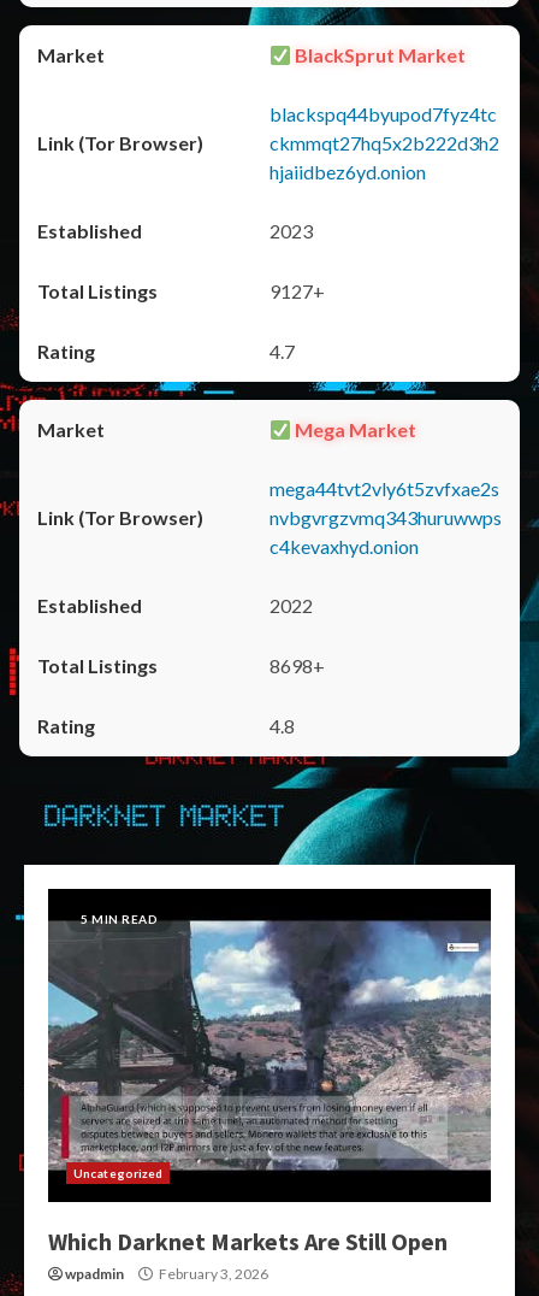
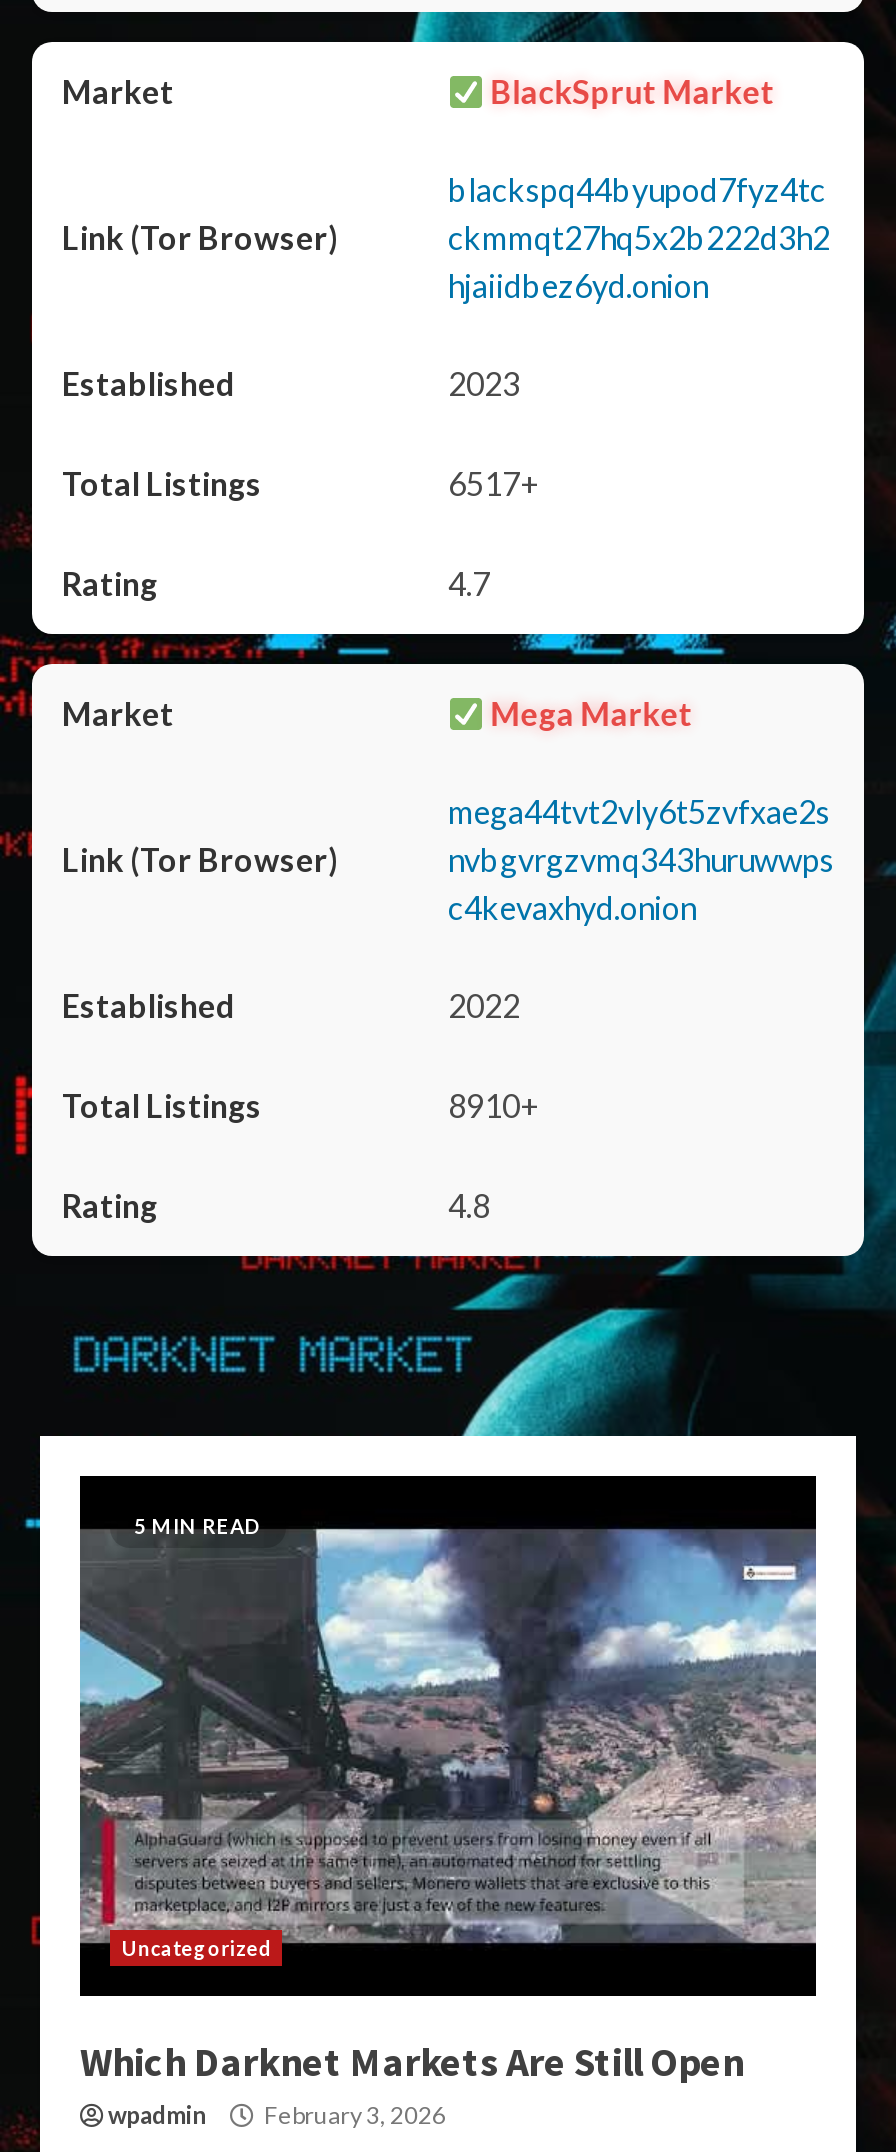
[269,279,325,302] 9127+ -> [448,464,540,502] 6517+
[269,654,325,677] 8698+ -> [448,1086,540,1124] 8910+

